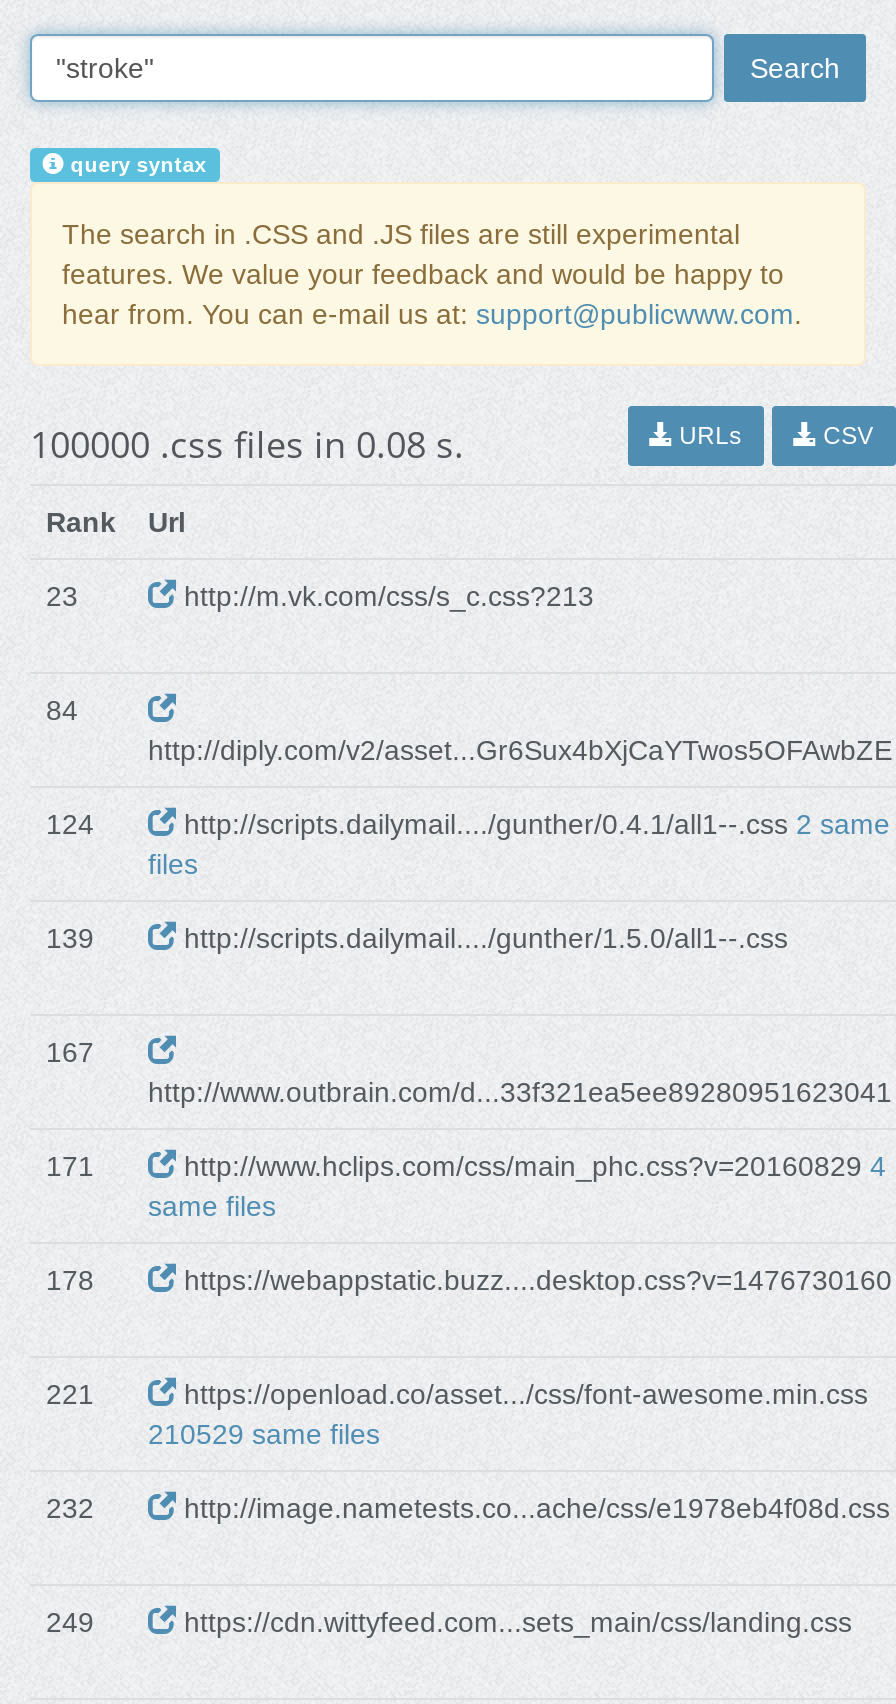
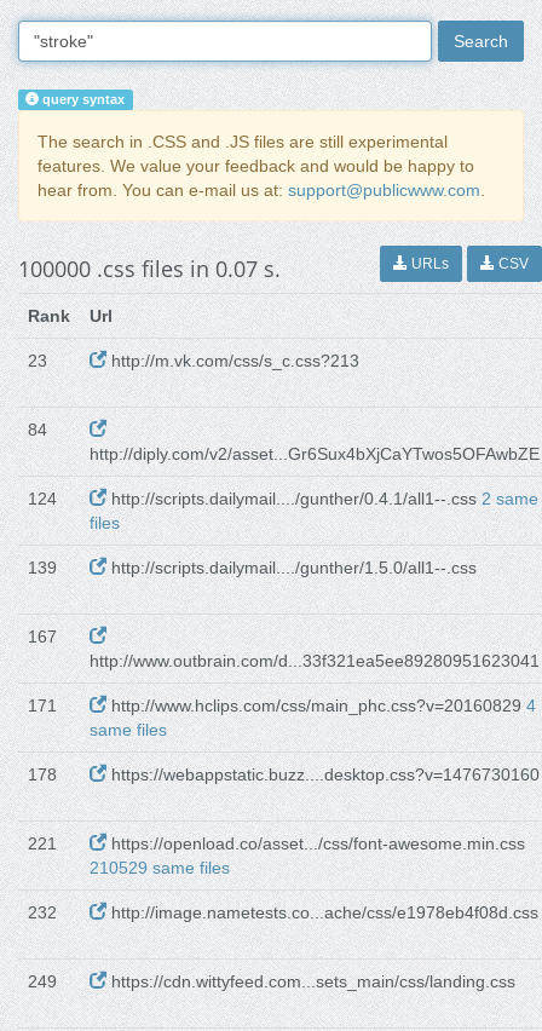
[30,420,464,468] 100000 .css files in 0.08 s. -> [18,254,281,283] 100000 .css files in 0.07 s.

